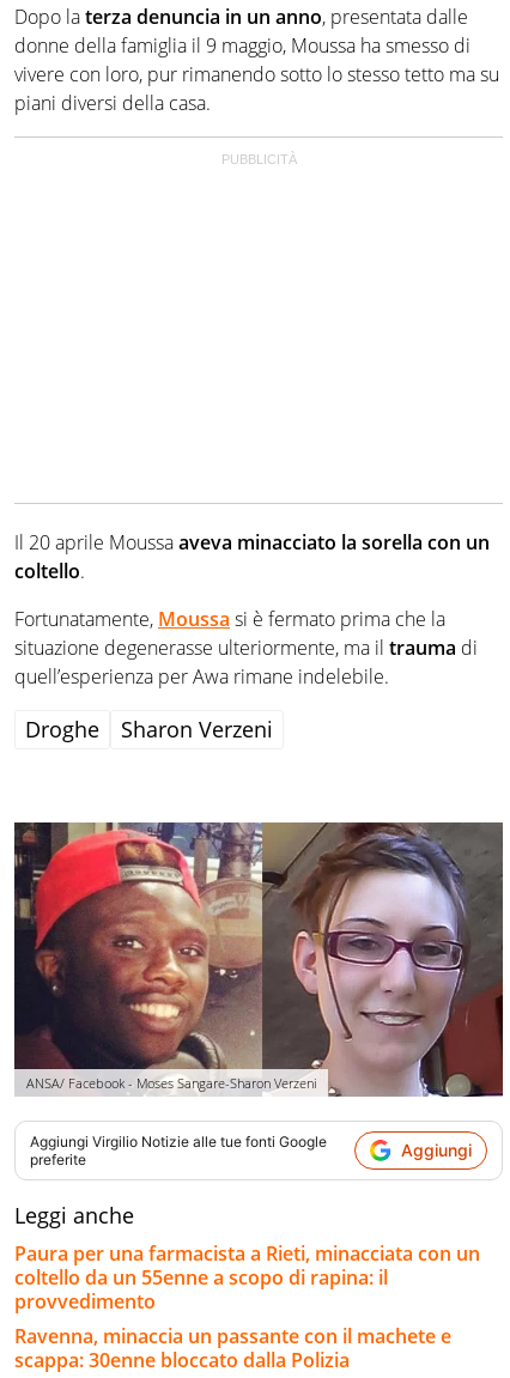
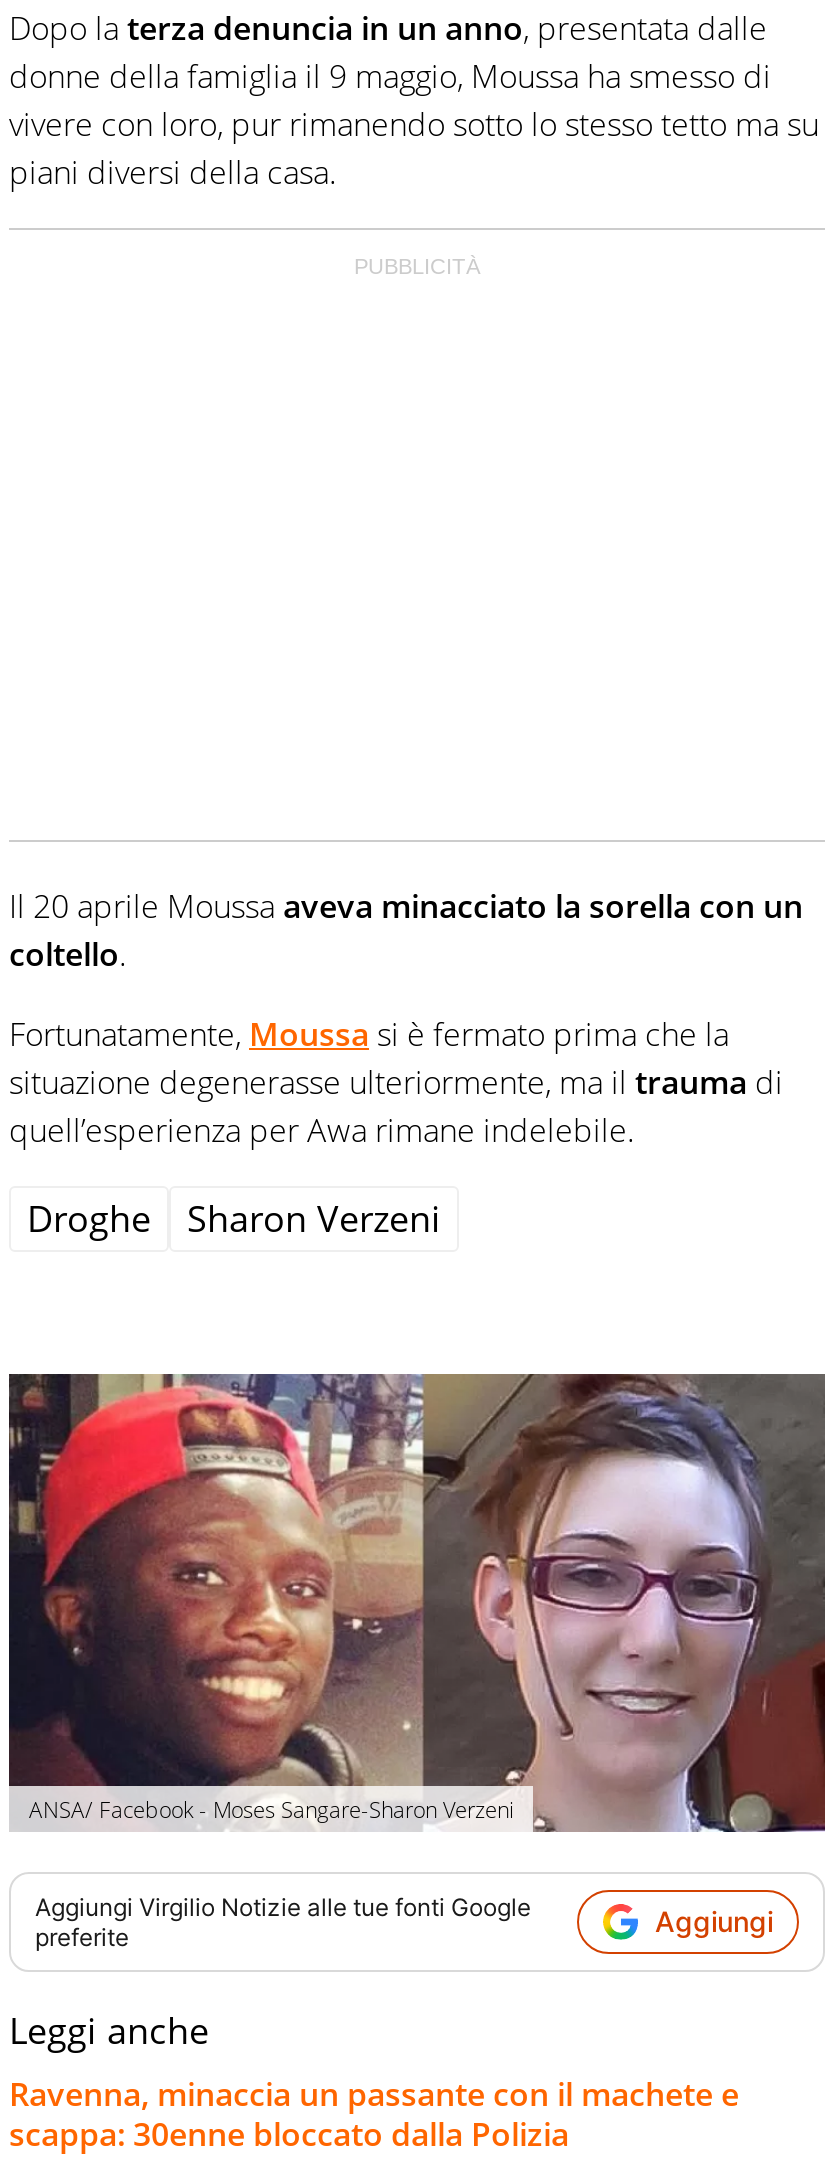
[14,1240,480,1315] Paura per una farmacista a Rieti, minacciata con un | coltello da un 55enne a scopo di rapina: il | provvedimento -> none

